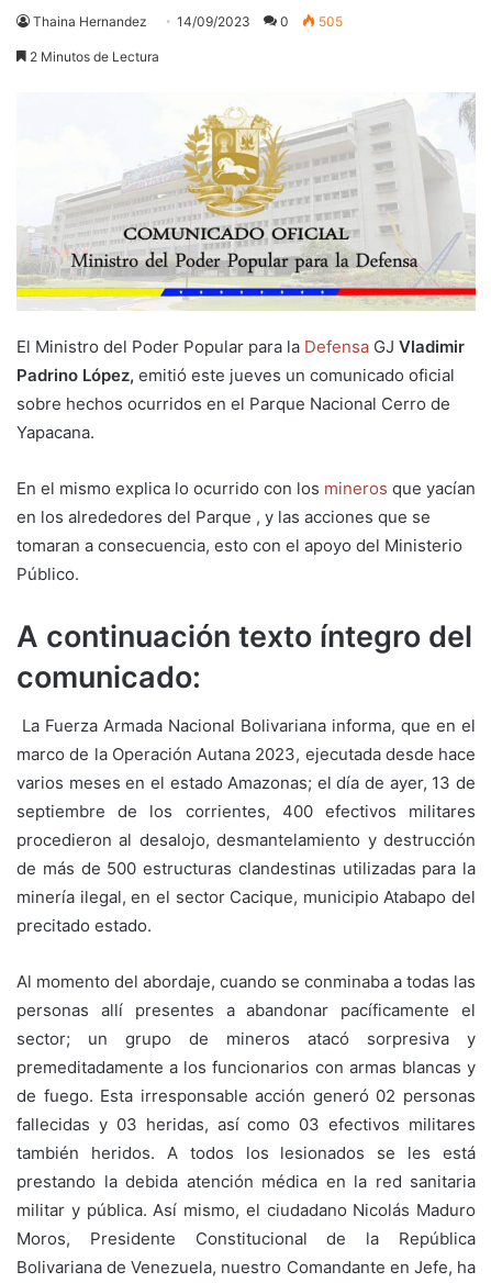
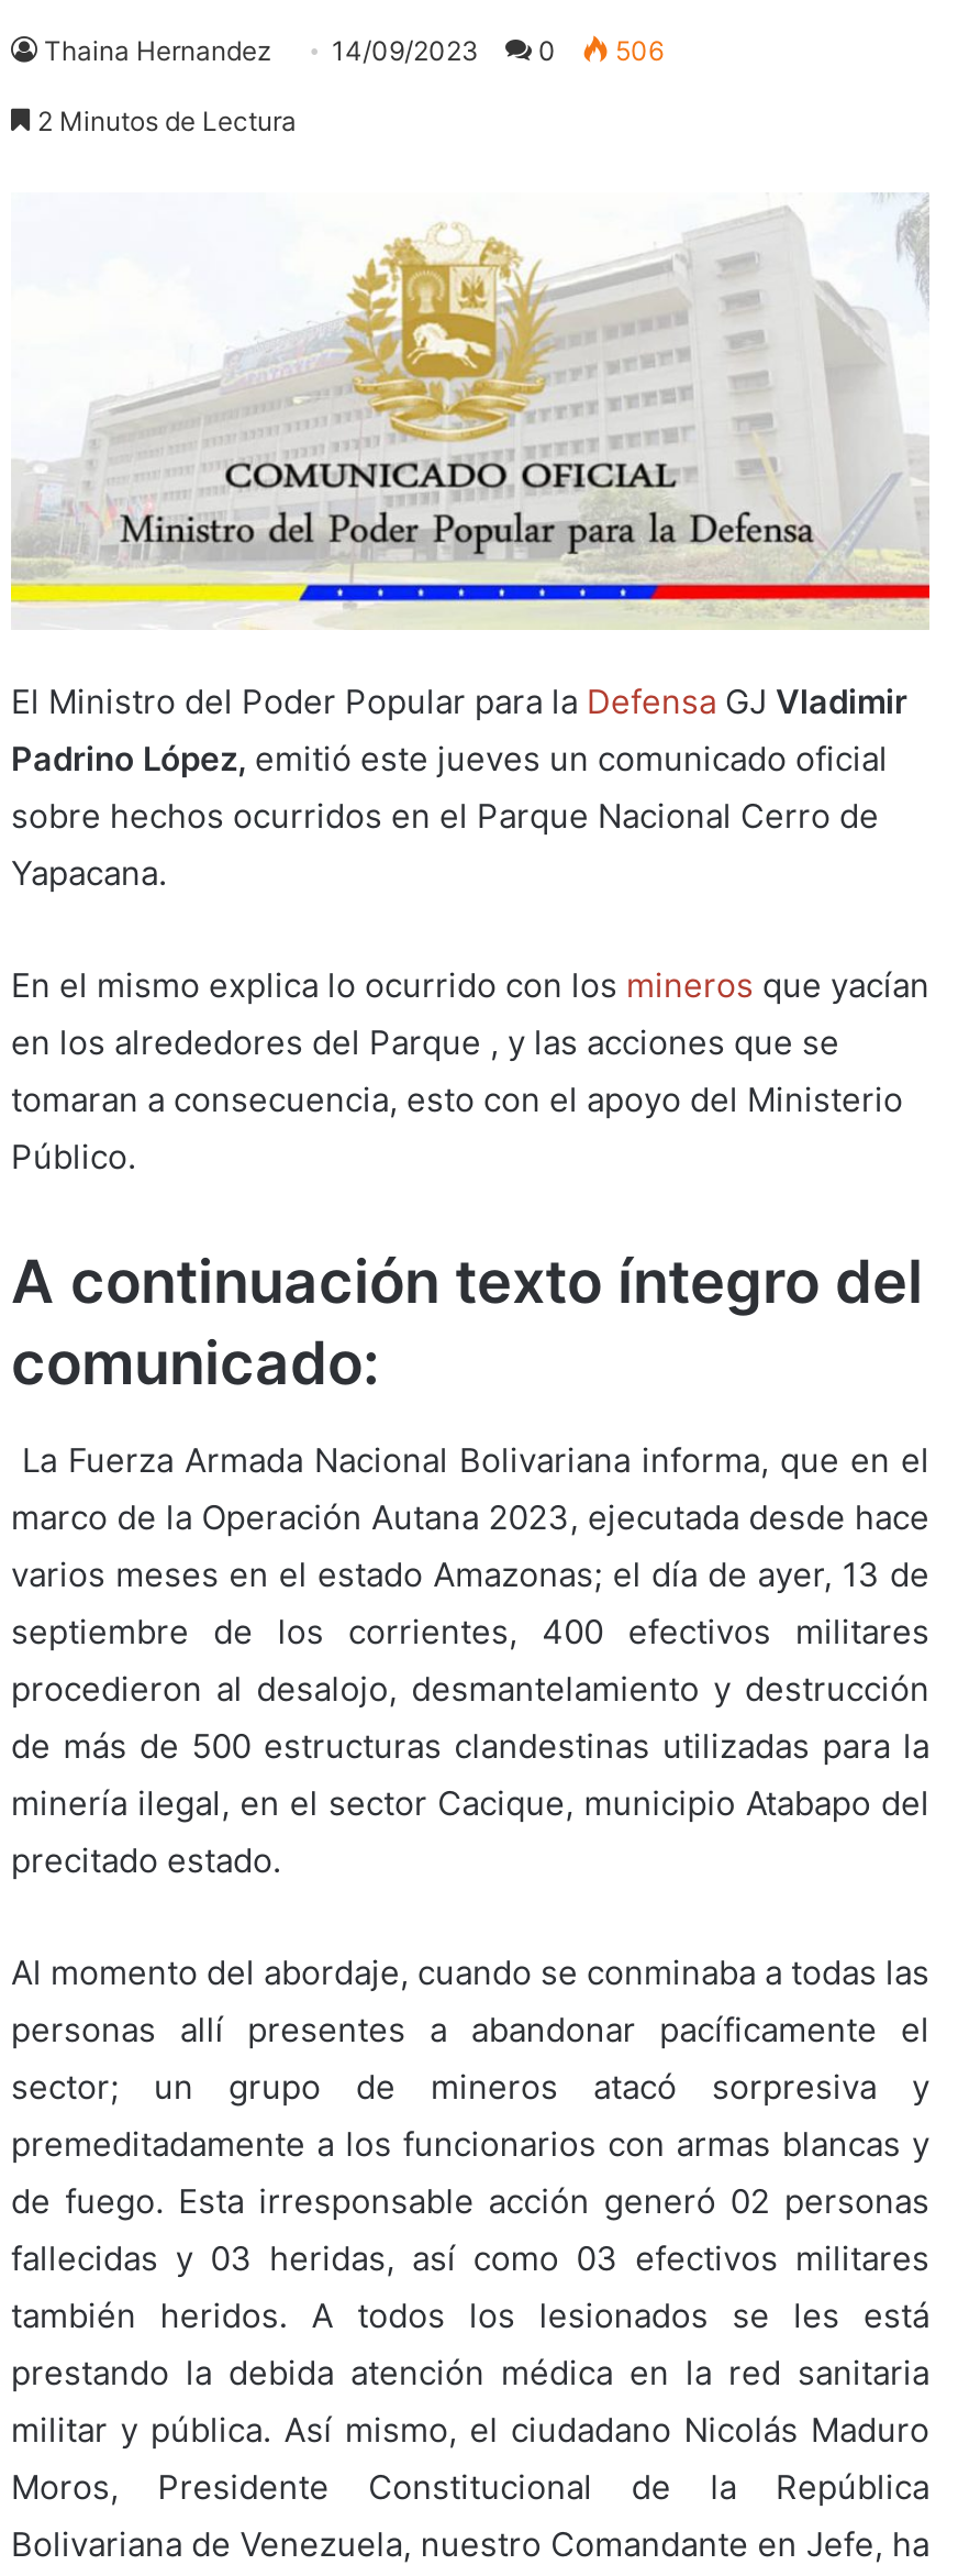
[33,13,343,29] Thaina Hernandez 14/09/2023 0 505 -> [44,33,664,66] Thaina Hernandez 14/09/2023 0 506

